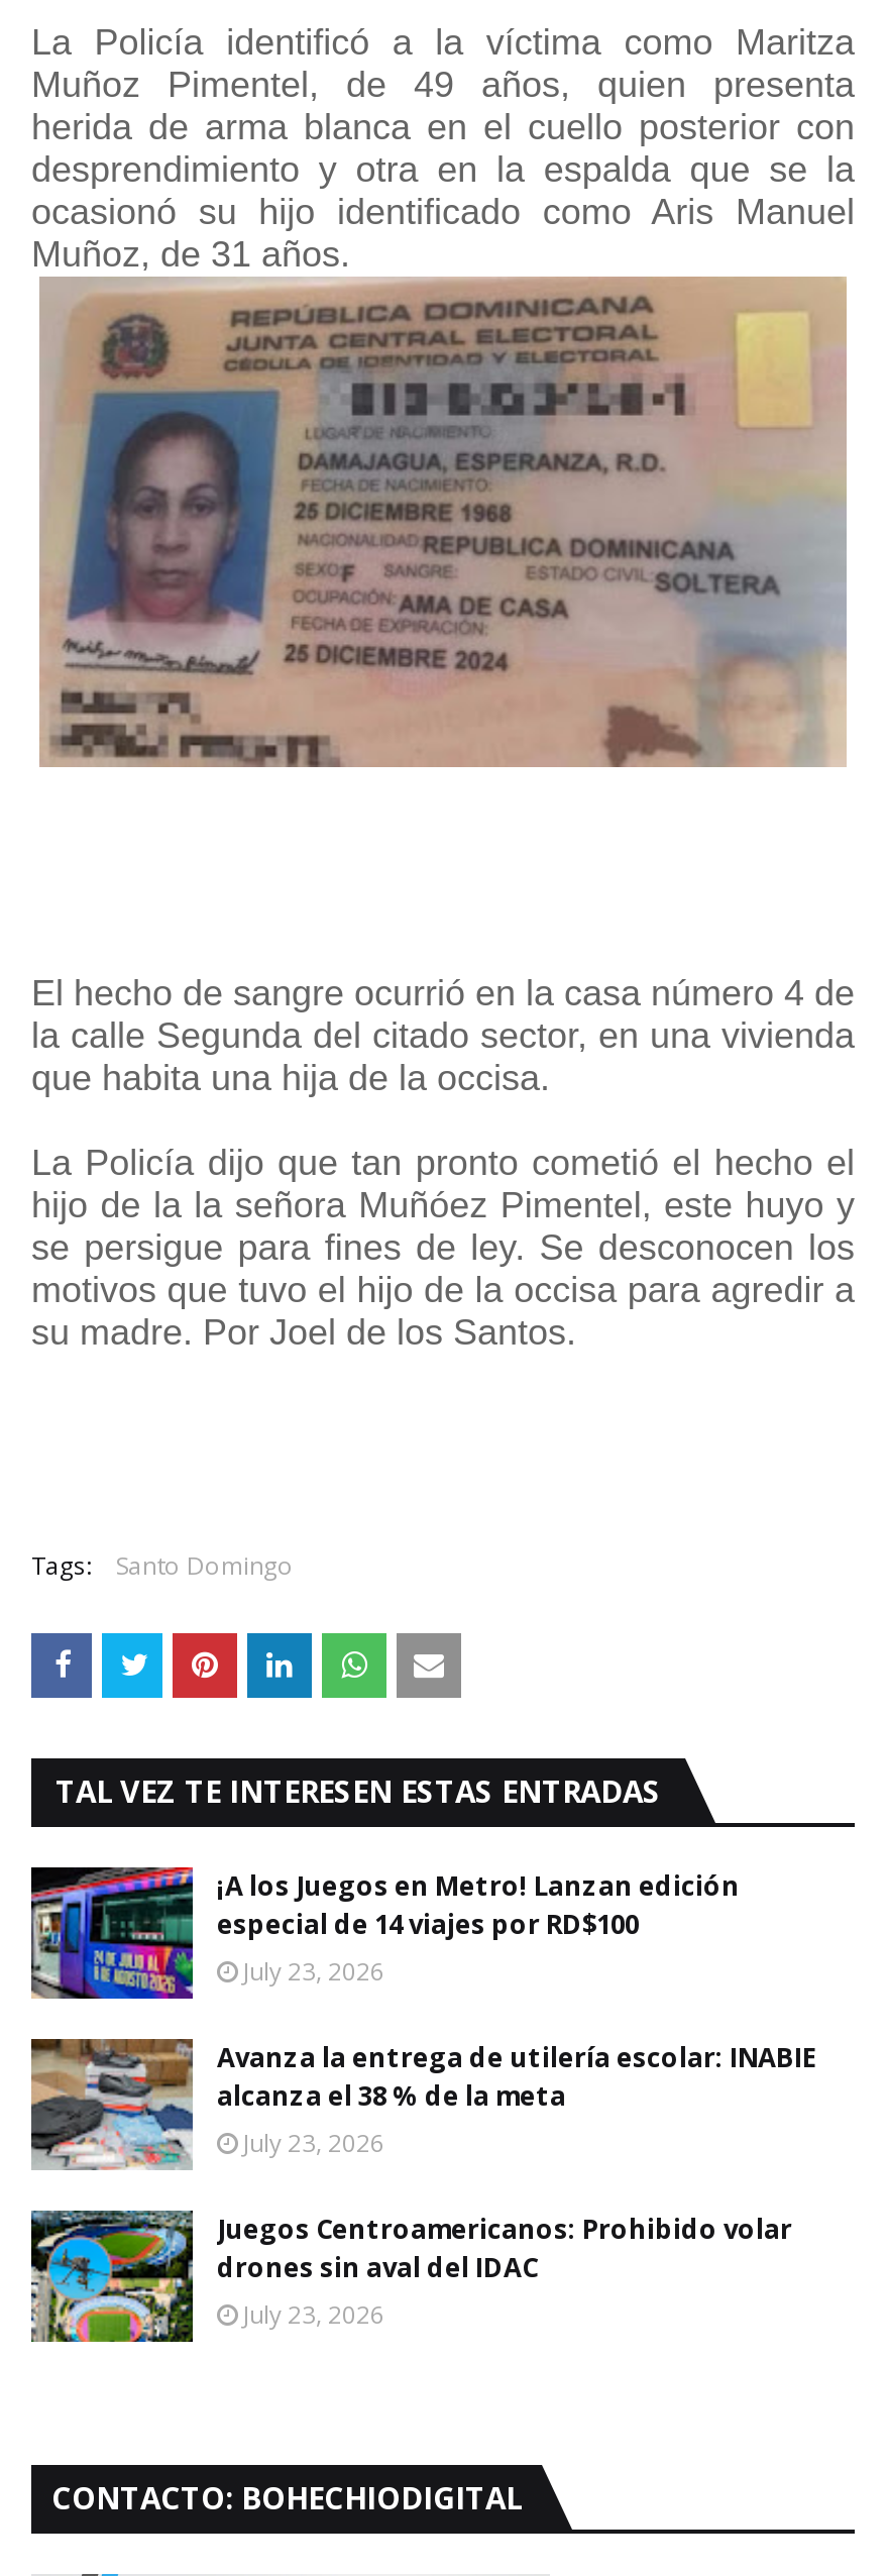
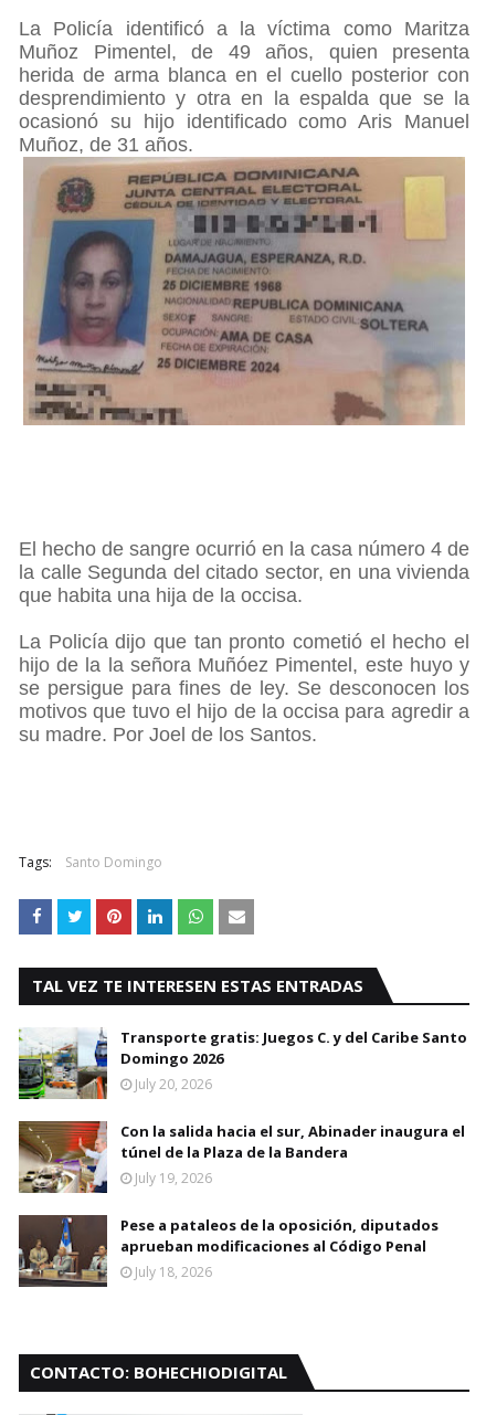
[29,1865,740,2001] [image] | ¡A los Juegos en Metro! Lanzan edición | especial de 14 viajes por RD$100 | July 23, 2026 -> [18,1027,467,1100] [image] | Transporte gratis: Juegos C. y del Caribe Santo | Domingo 2026 | July 20, 2026
[29,2039,816,2170] [image] | Avanza la entrega de utilería escolar: INABIE | alcanza el 38 % de la meta | July 23, 2026 -> [19,1121,465,1193] [image] | Con la salida hacia el sur, Abinader inaugura el | túnel de la Plaza de la Bandera | July 19, 2026
[31,2209,792,2344] [image] | Juegos Centroamericanos: Prohibido volar | drones sin aval del IDAC | July 23, 2026 -> [19,1214,439,1288] [image] | Pese a pataleos de la oposición, diputados | aprueban modificaciones al Código Penal | July 18, 2026

